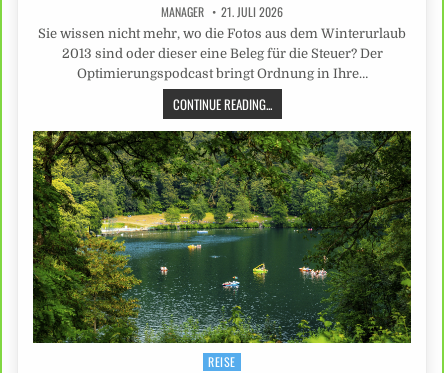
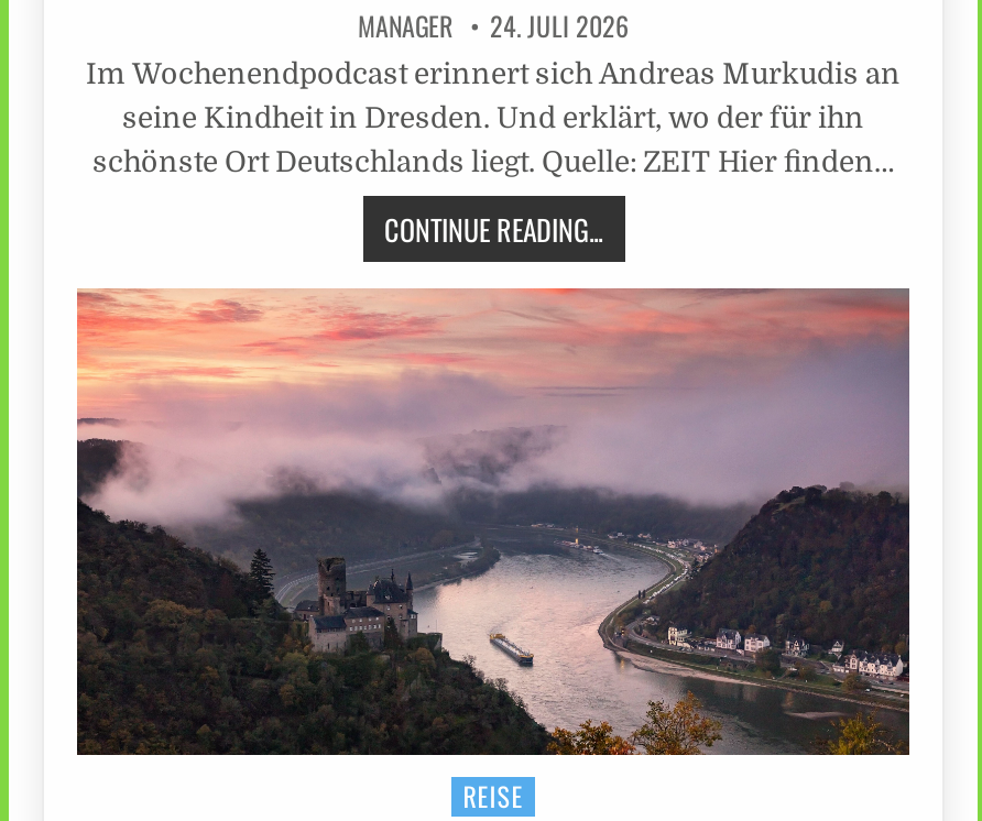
[38,3,406,81] 21. JULI 2026 | Sie wissen nicht mehr, wo die Fotos aus dem Winterurlaub | 2013 sind oder dieser eine Beleg für die Steuer? Der | Optimierungspodcast bringt Ordnung in Ihre… -> [86,7,901,179] 24. JULI 2026 | Im Wochenendpodcast erinnert sich Andreas Murkudis an | seine Kindheit in Dresden. Und erklärt, wo der für ihn | schönste Ort Deutschlands liegt. Quelle: ZEIT Hier finden…
[32,130,412,344] [image] -> [75,286,912,757] [image]

